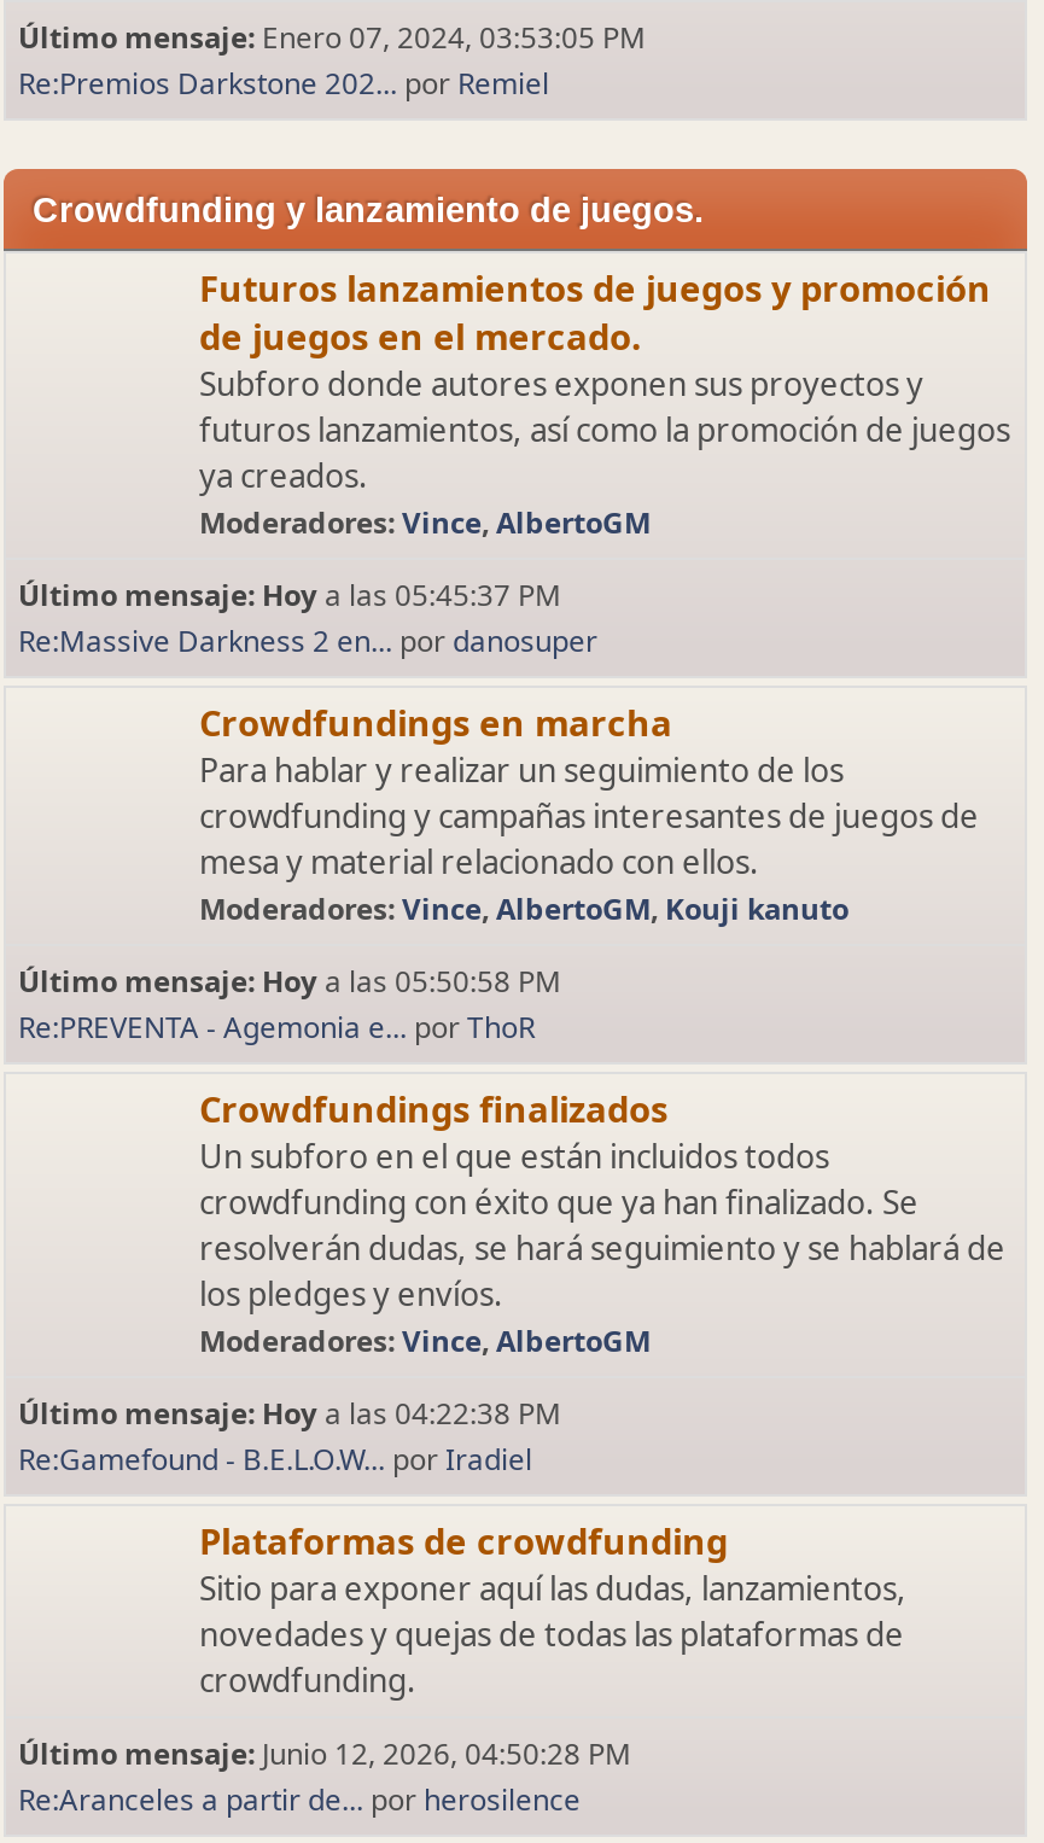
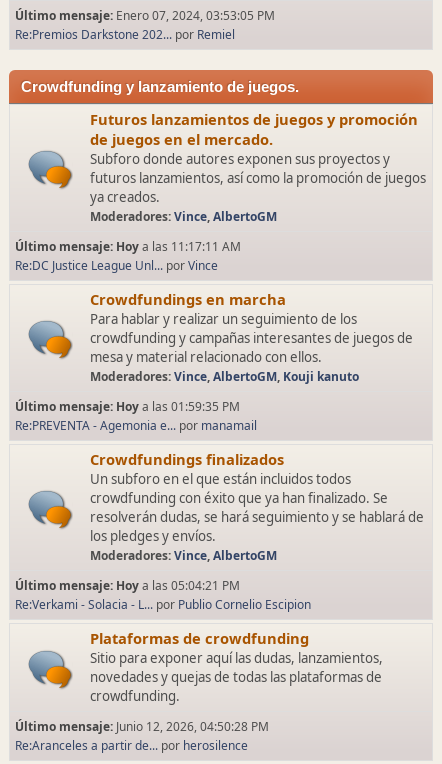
none -> [28,150,73,189] [image]
[18,575,561,616] Último mensaje: Hoy a las 05:45:37 PM -> [15,238,241,255] Último mensaje: Hoy a las 11:17:11 AM
[18,621,597,662] Re:Massive Darkness 2 en... por danosuper -> [15,257,218,274] Re:DC Justice League Unl... por Vince
none -> [28,320,73,359] [image]
[18,961,561,1002] Último mensaje: Hoy a las 05:50:58 PM -> [15,398,240,415] Último mensaje: Hoy a las 01:59:35 PM
[18,1007,535,1048] Re:PREVENTA - Agemonia e... por ThoR -> [15,417,257,434] Re:PREVENTA - Agemonia e... por manamail
none -> [28,490,73,529] [image]
[18,1393,561,1480] Último mensaje: Hoy a las 04:22:38 PM | Re:Gamefound - B.E.L.O.W... por Iradiel -> [15,577,311,613] Último mensaje: Hoy a las 05:04:21 PM | Re:Verkami - Solacia - L... por Publio Cornelio Escipion
none -> [28,650,73,689] [image]

